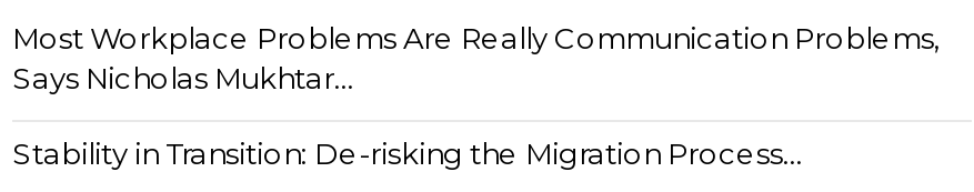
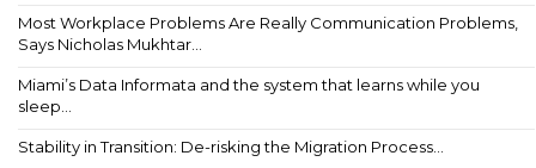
none -> [18,75,480,116] Miami’s Data Informata and the system that learns while you | sleep...

